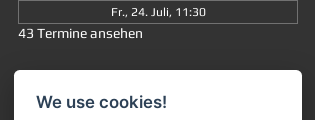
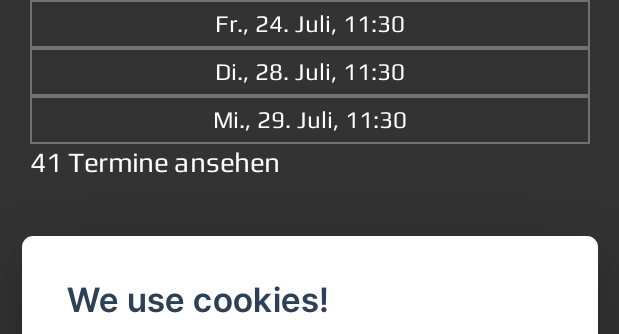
[18,25,143,41] 43 Termine ansehen -> [30,58,407,178] Di., 28. Juli, 11:30 | Mi., 29. Juli, 11:30 | 41 Termine ansehen

